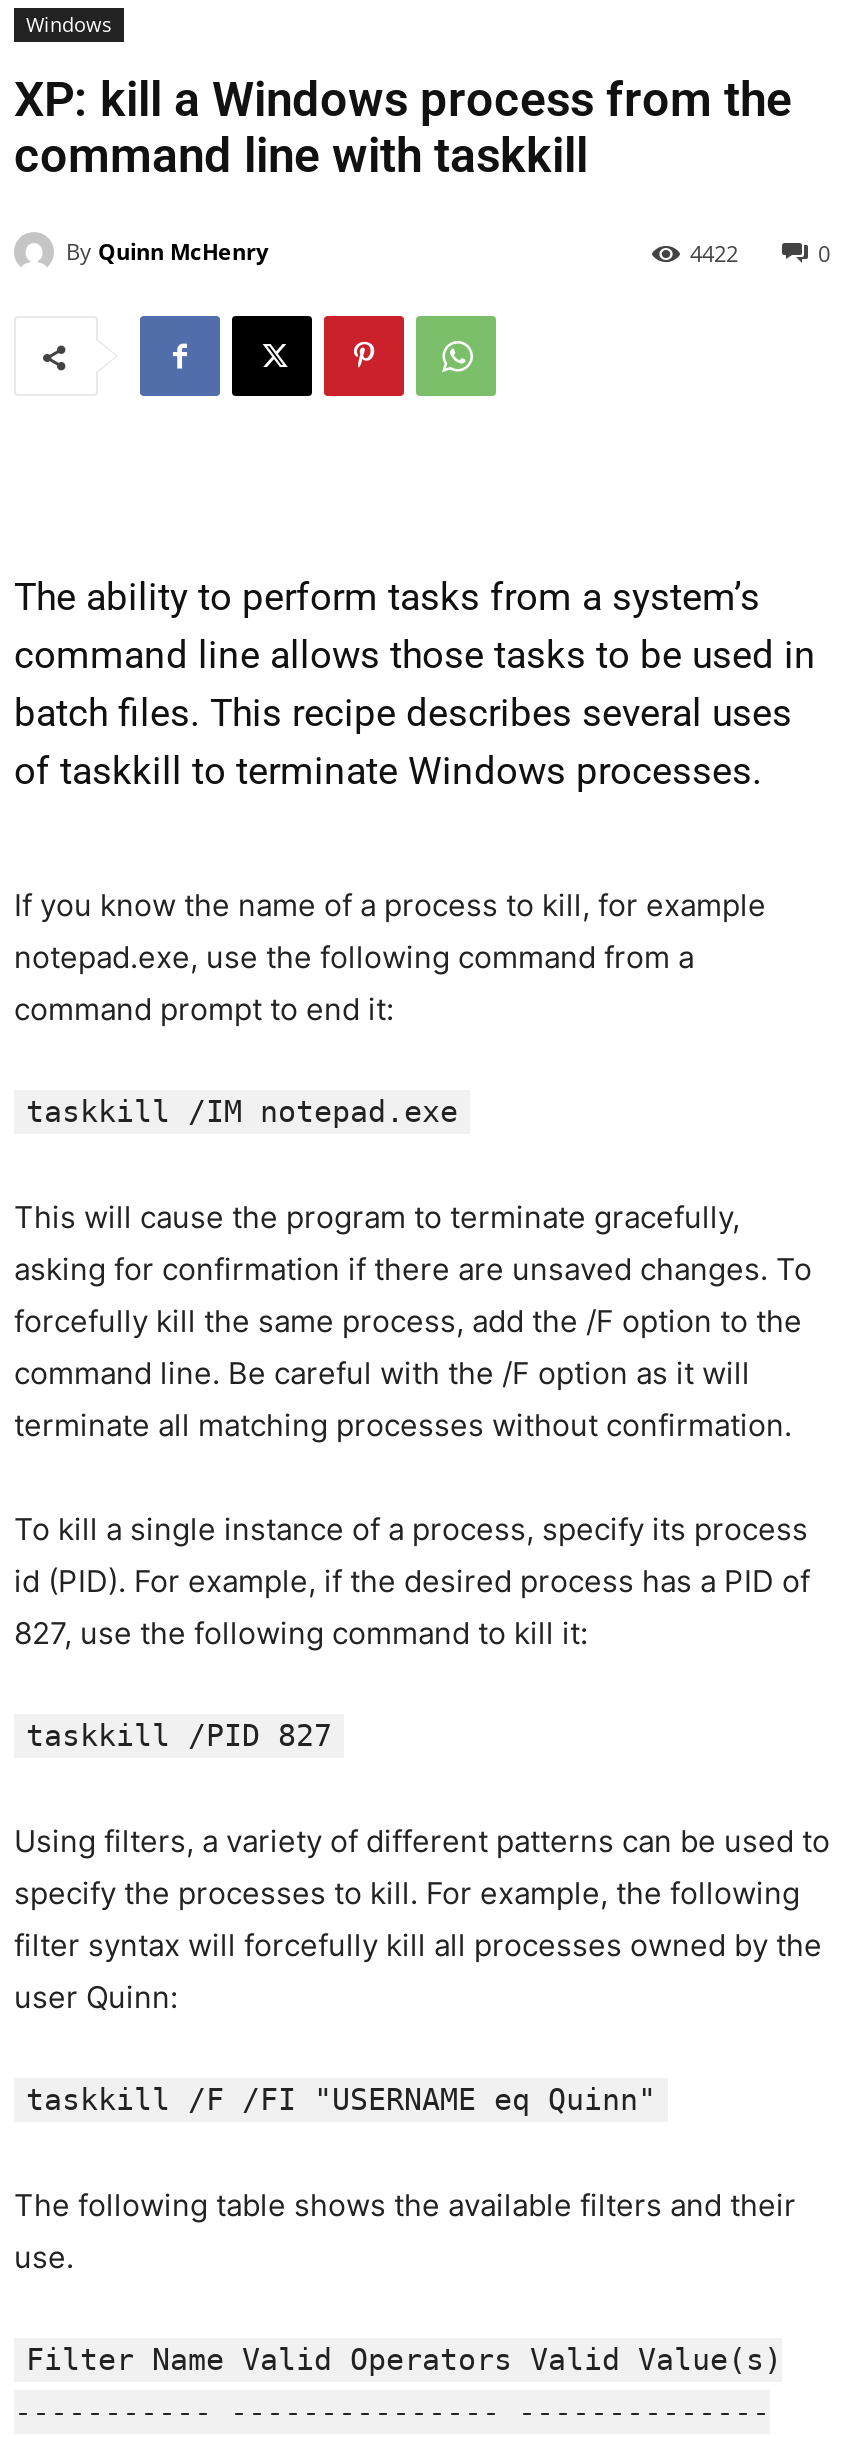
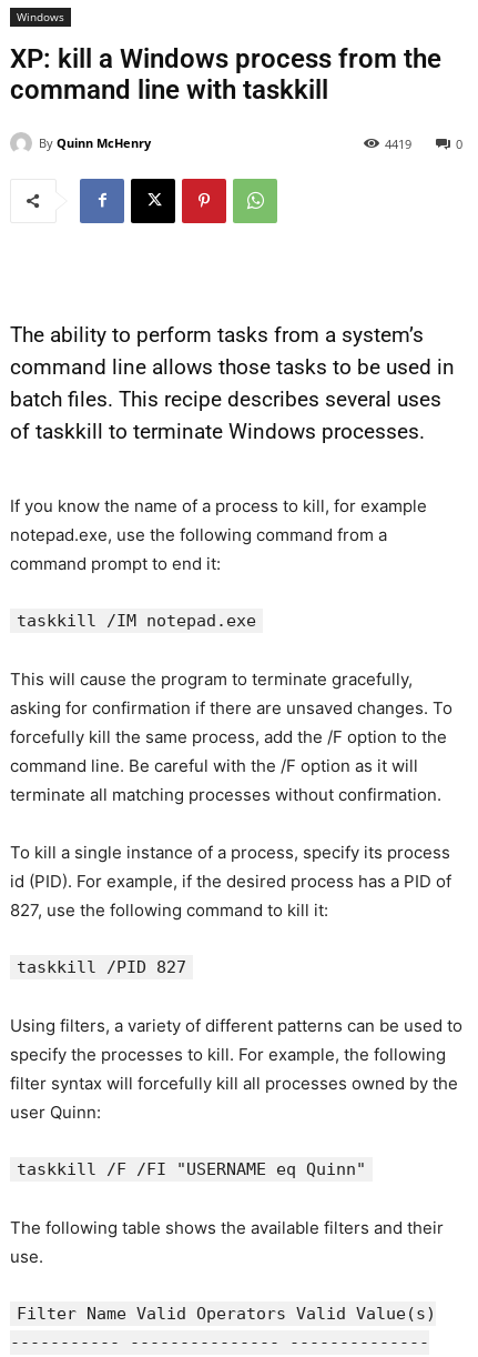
[690,238,738,268] 4422 -> [385,135,411,152] 4419

